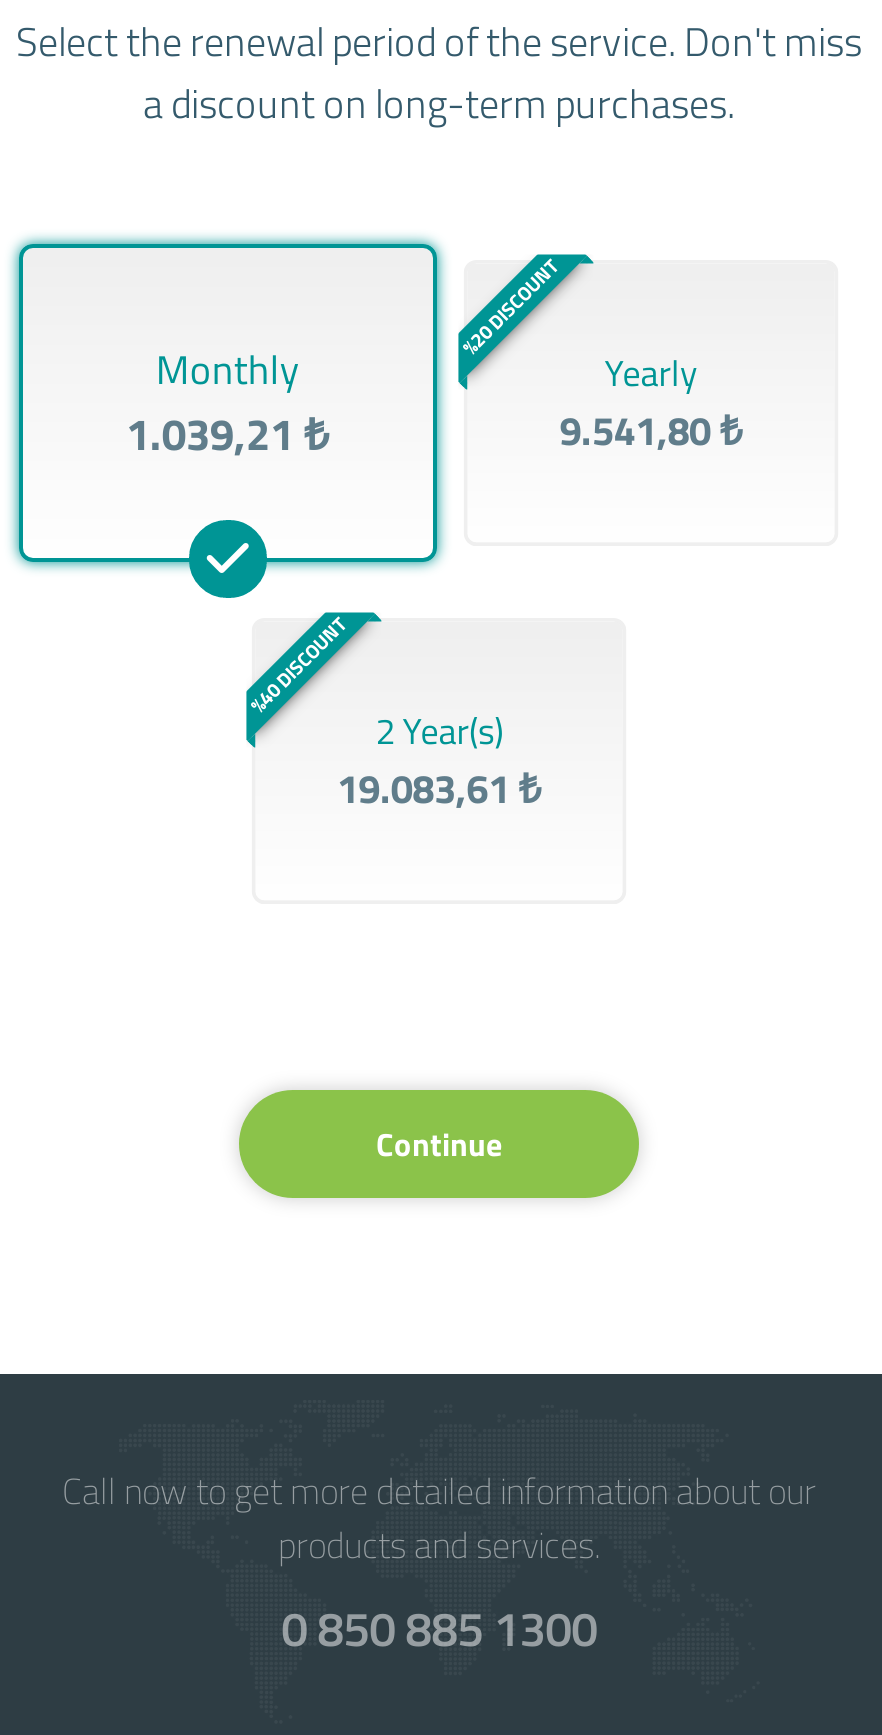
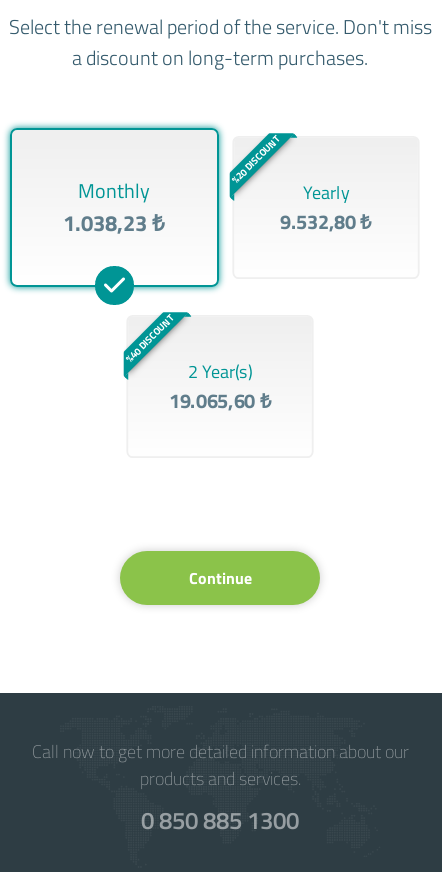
[126,400,330,468] 1.039,21 ₺ -> [63,206,165,240] 1.038,23 ₺
[558,400,742,461] 9.541,80 ₺ -> [280,206,371,237] 9.532,80 ₺
[336,758,542,819] 19.083,61 ₺ -> [169,385,271,416] 19.065,60 ₺

